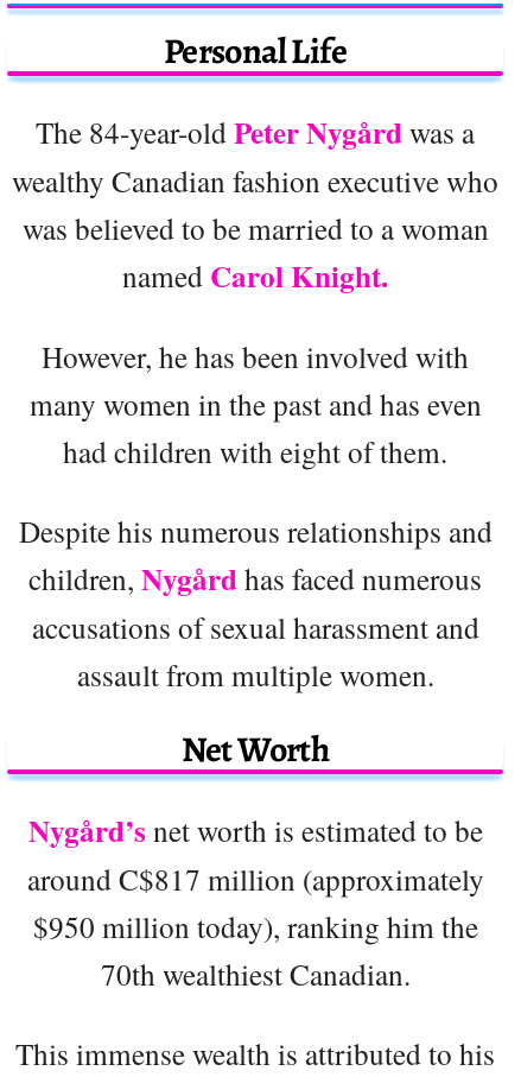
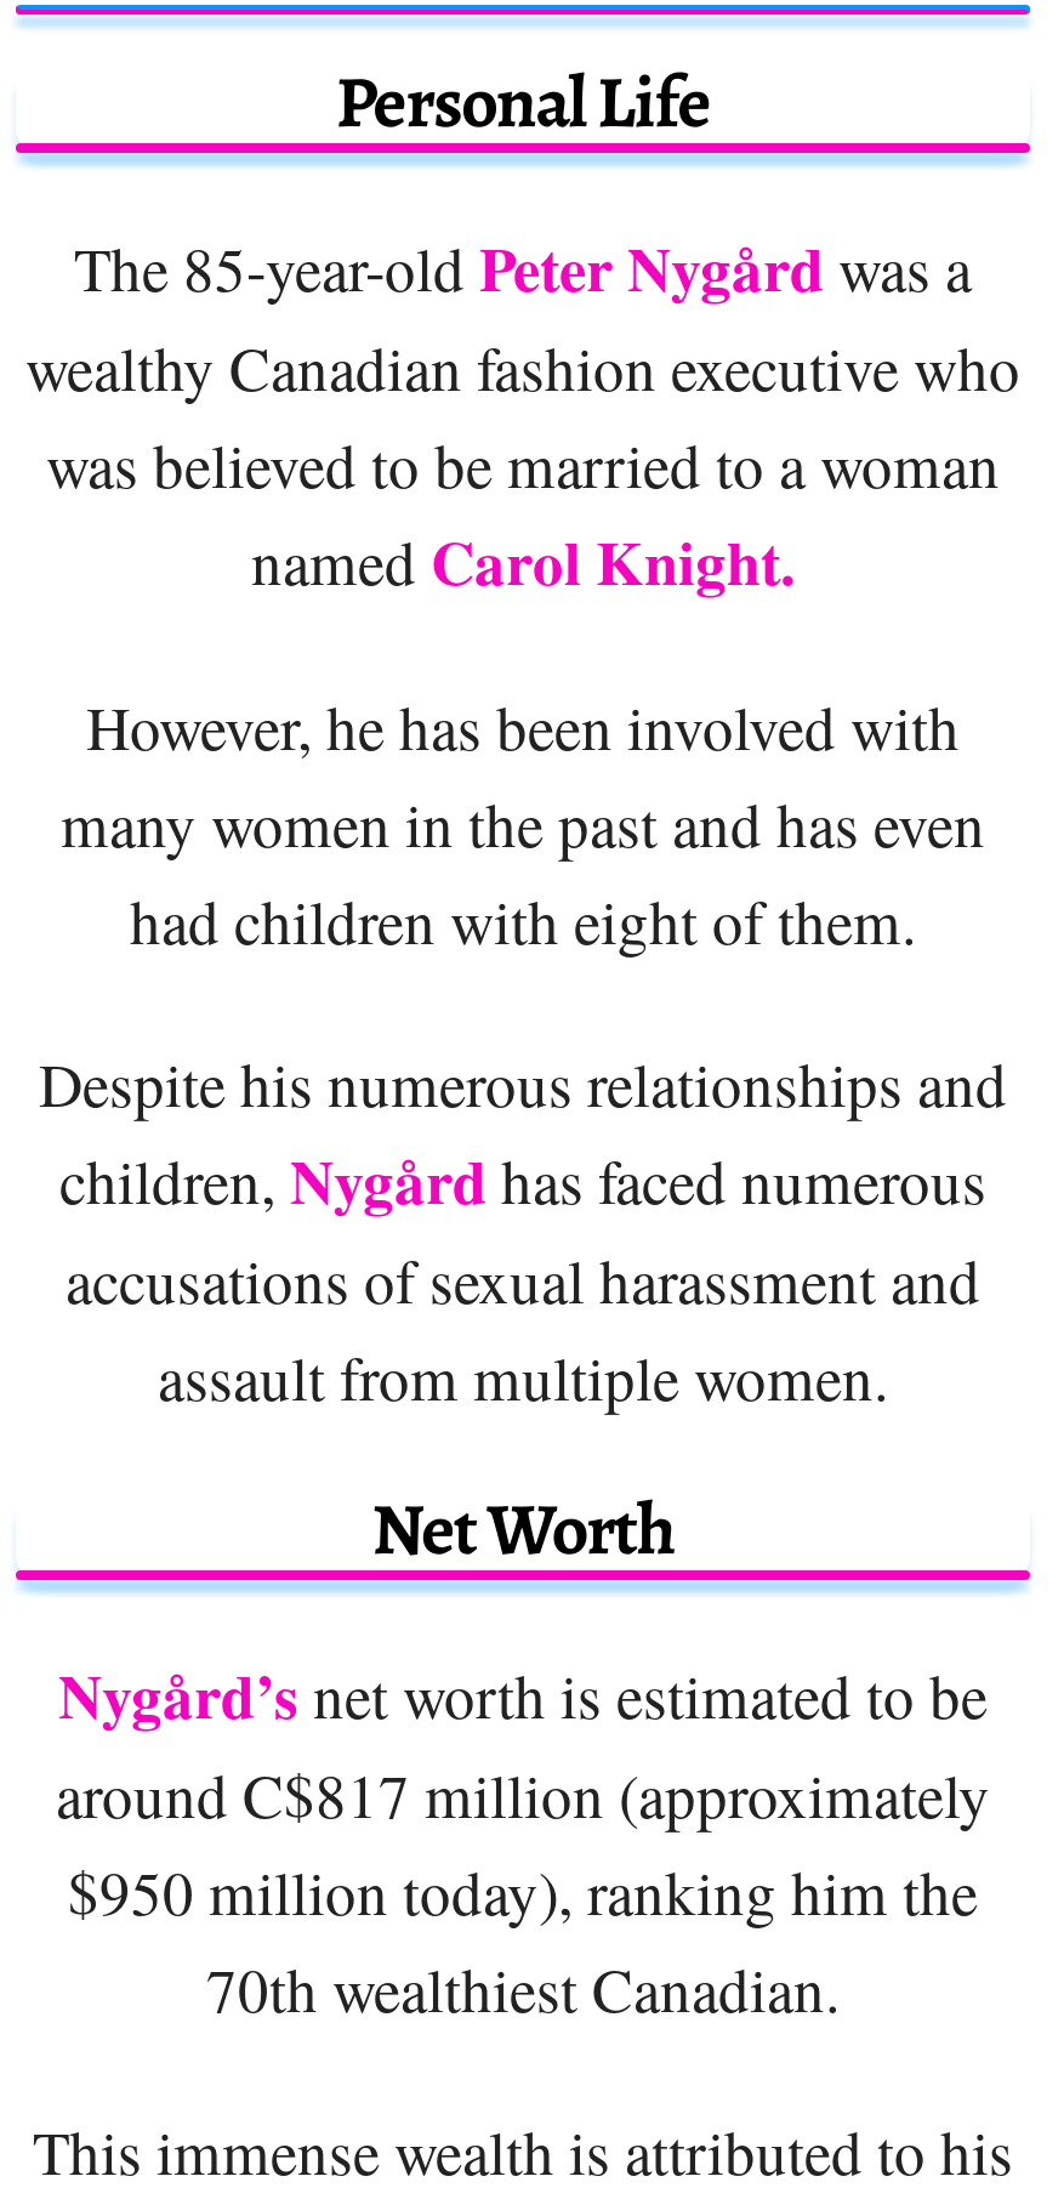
[36,111,475,155] The 84-year-old Peter Nygård was a -> [74,224,972,314] The 85-year-old Peter Nygård was a

